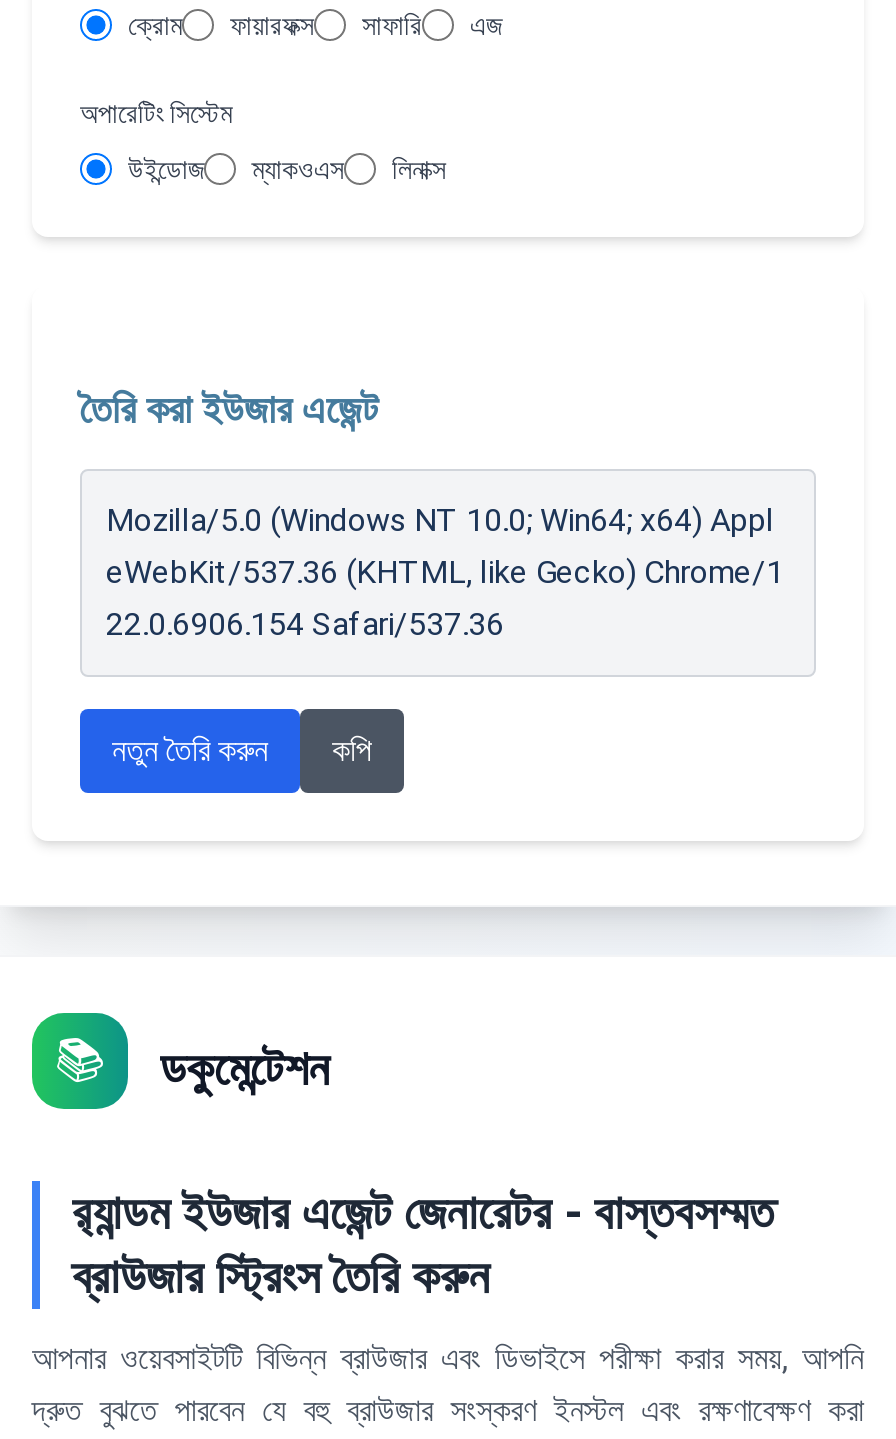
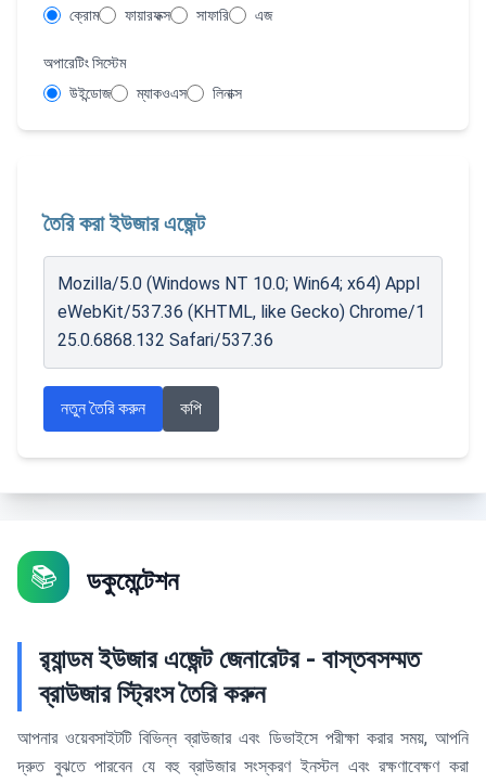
[106,605,504,643] 22.0.6906.154 Safari/537.36 -> [57,330,273,350] 25.0.6868.132 Safari/537.36

